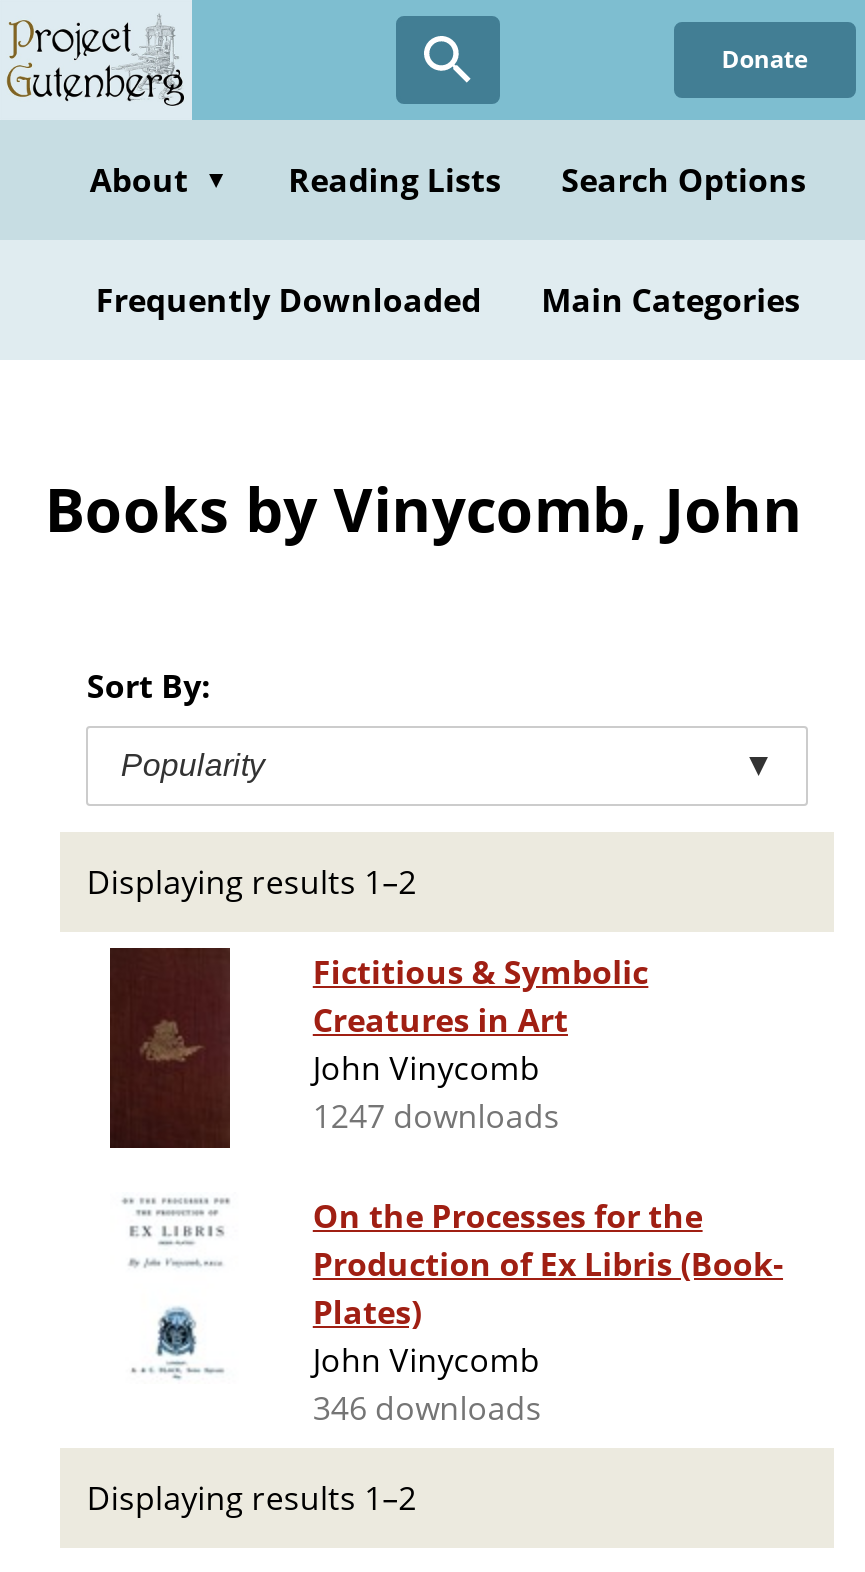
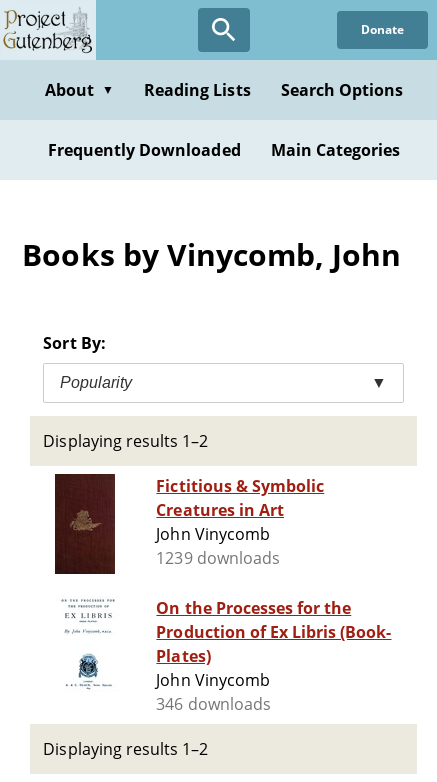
[313,1094,560,1138] 1247 downloads -> [156,547,280,569] 1239 downloads

